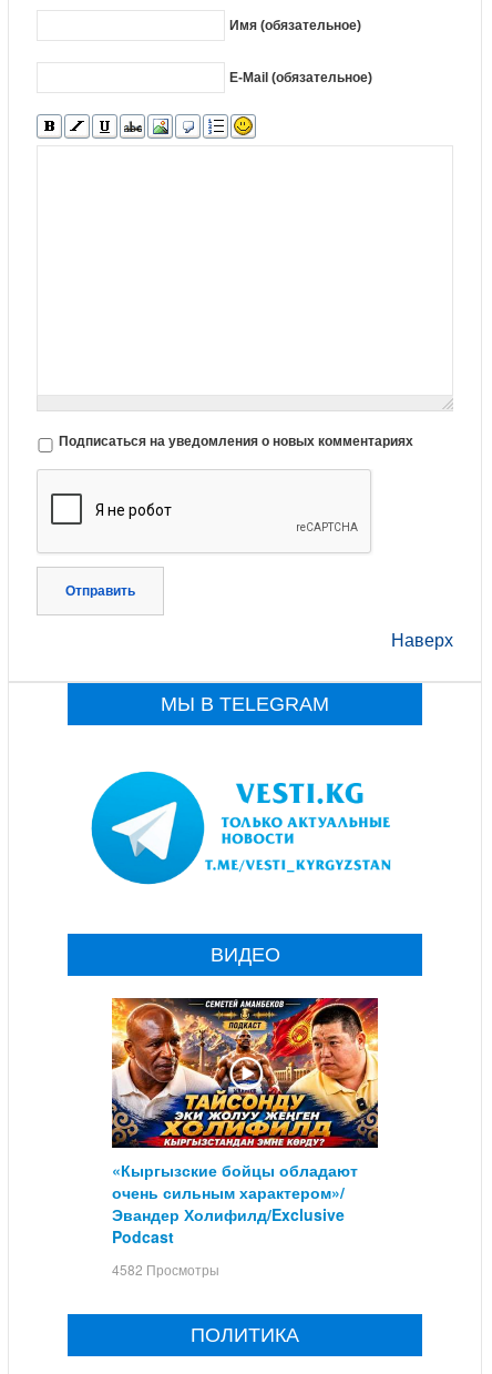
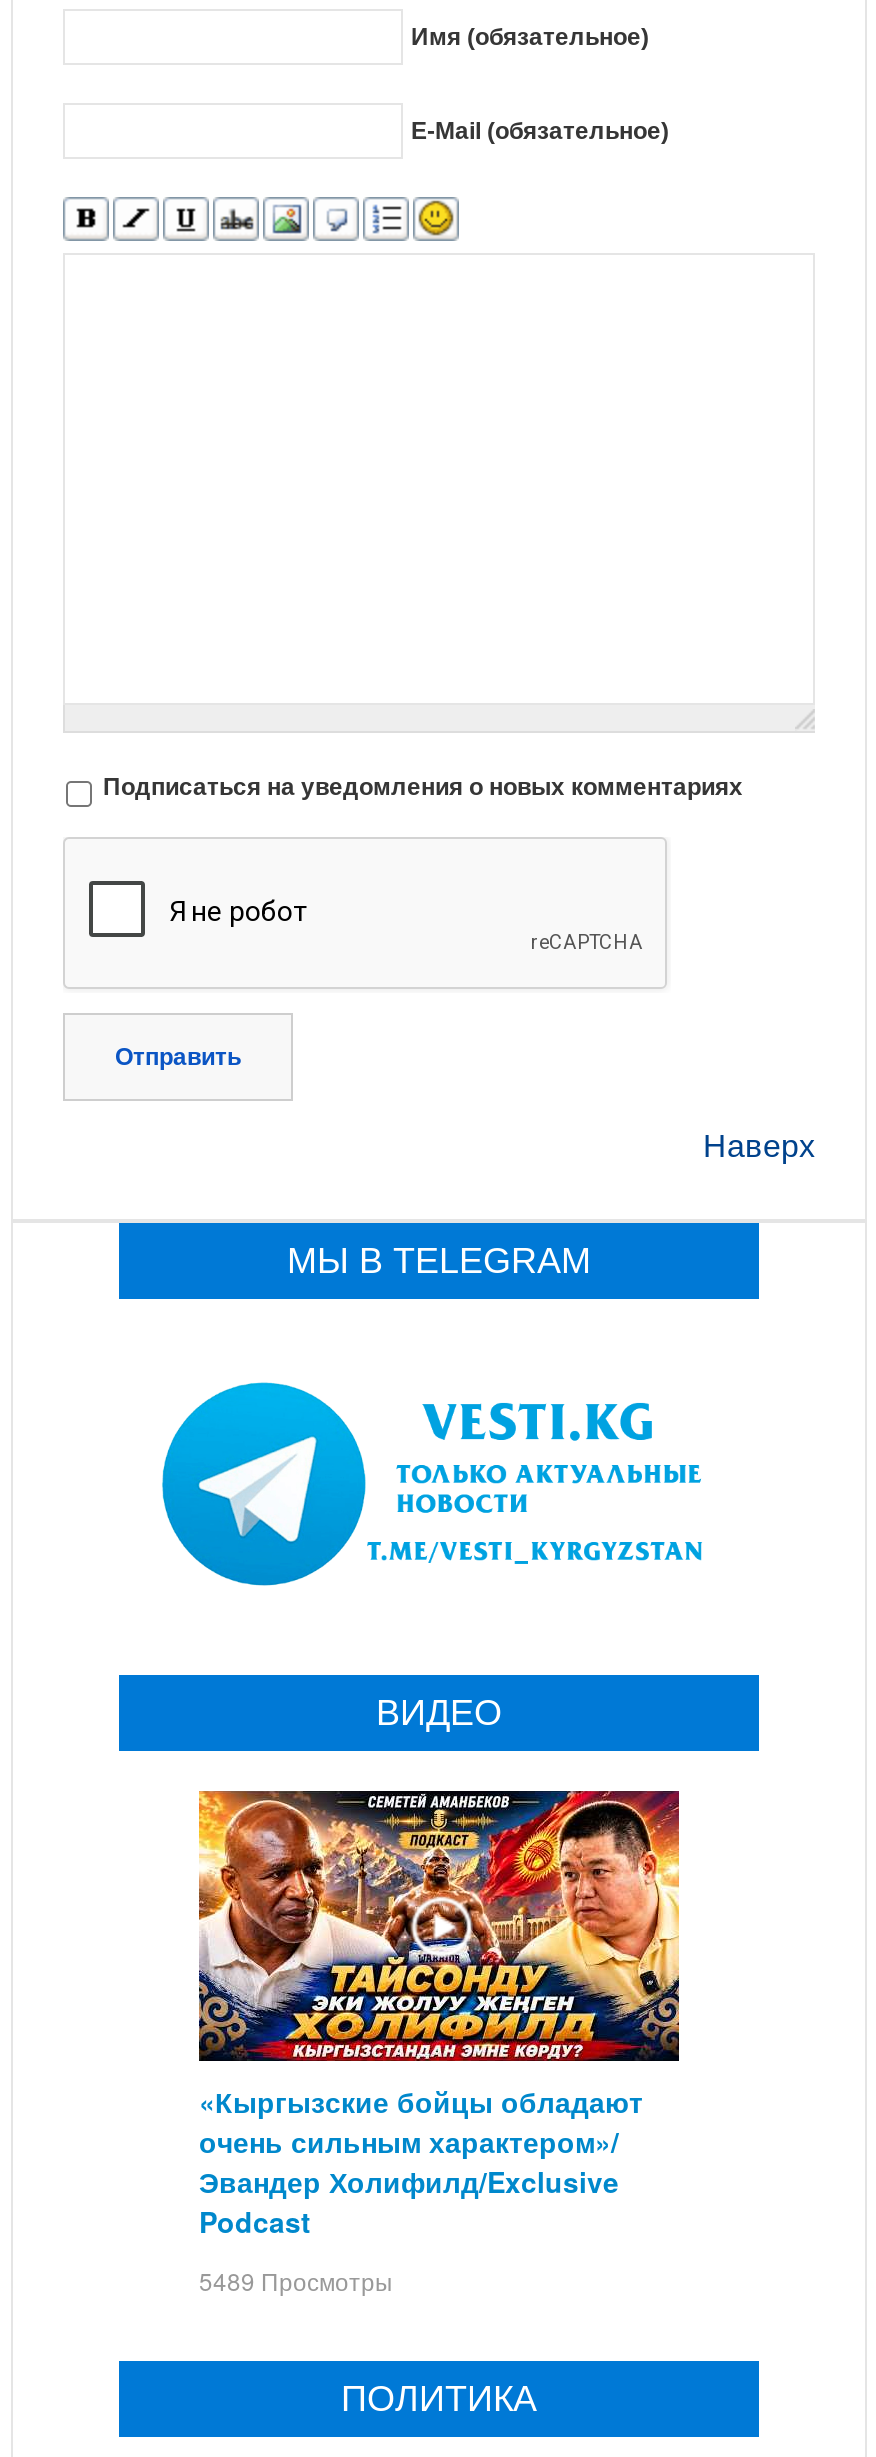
[112,1260,219,1278] 4582 Просмотры -> [199,2263,393,2297] 5489 Просмотры

